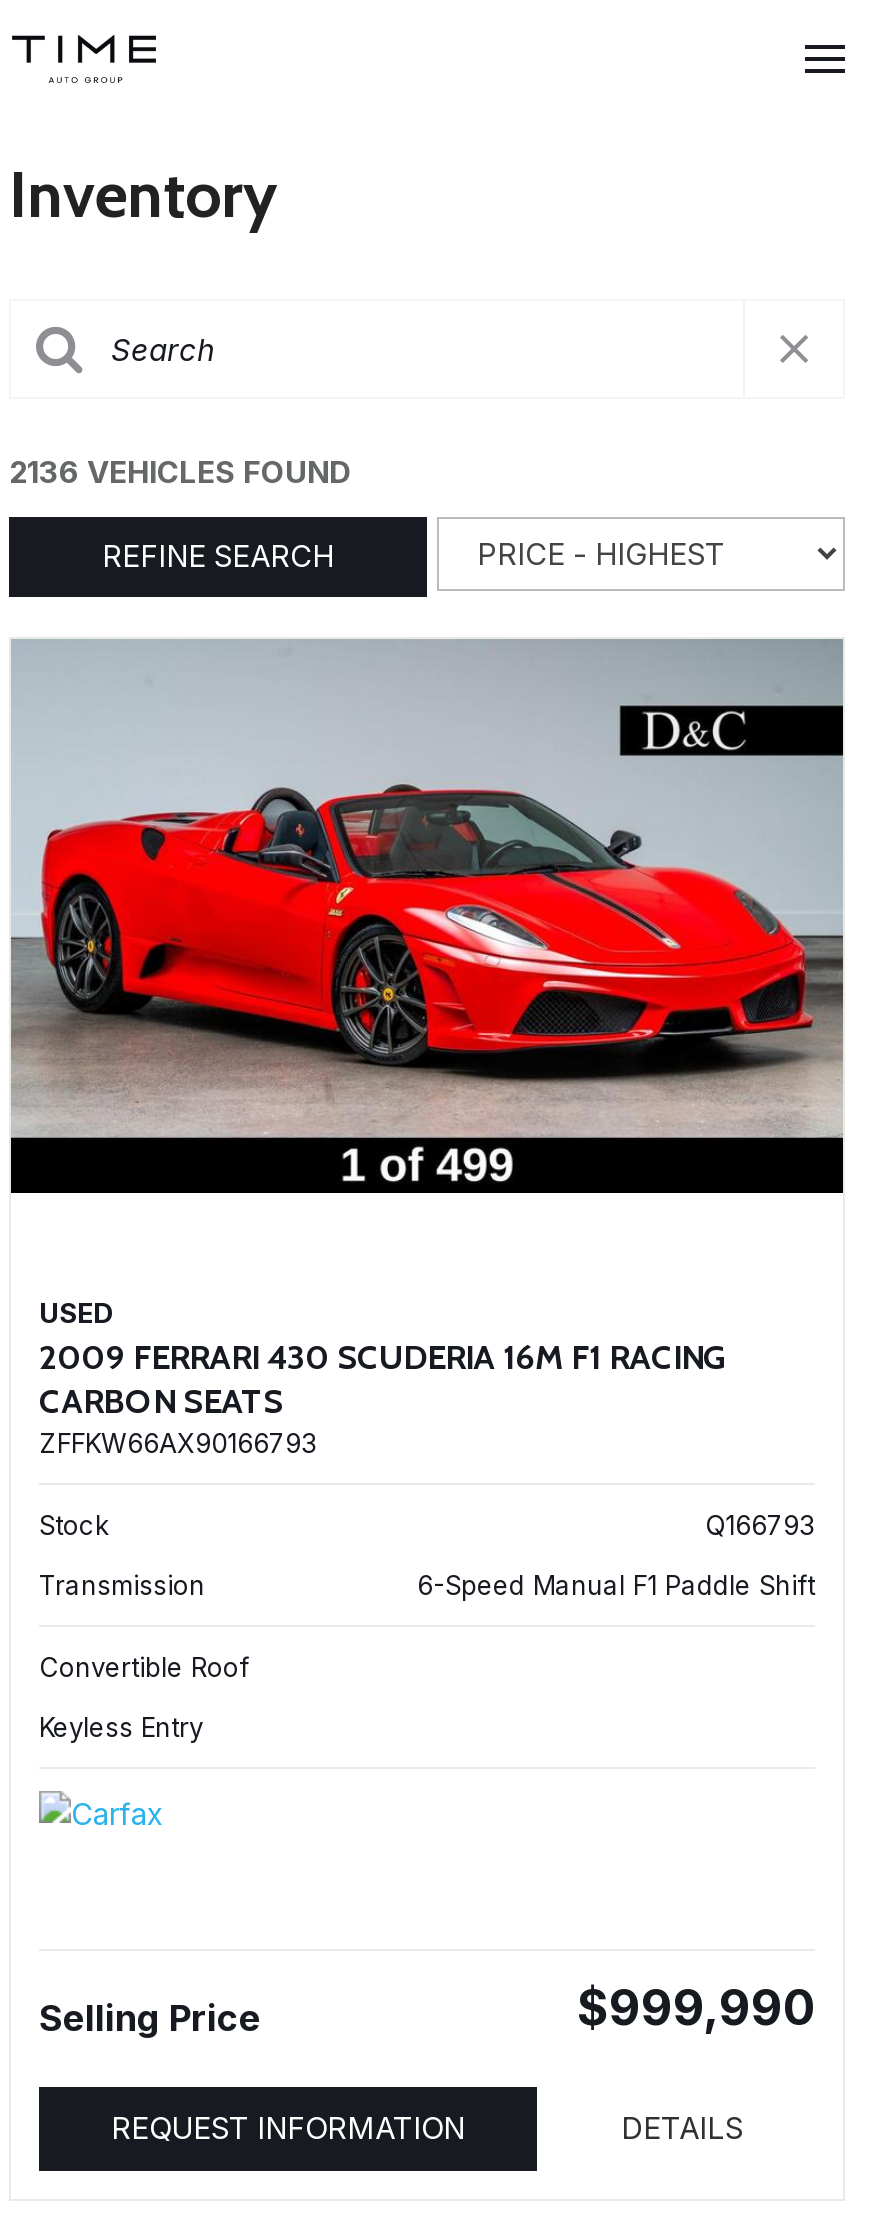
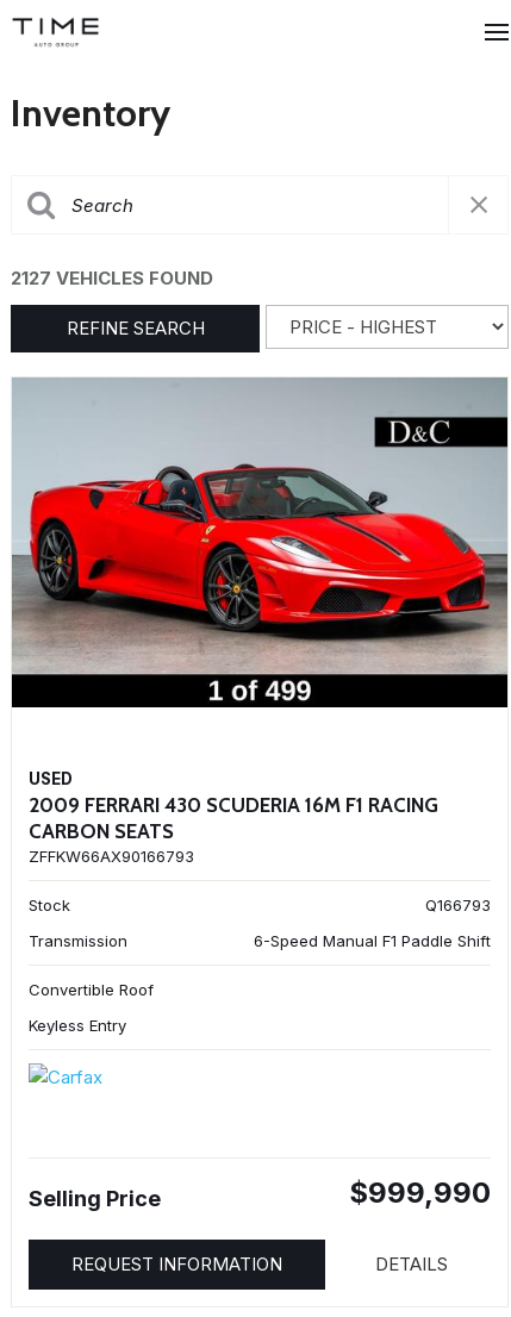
[9,453,351,491] 2136 VEHICLES FOUND -> [11,267,213,289] 2127 VEHICLES FOUND

